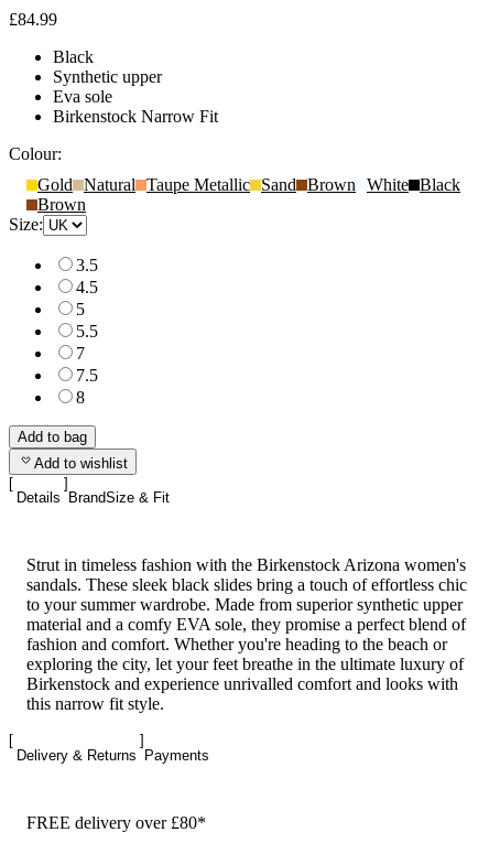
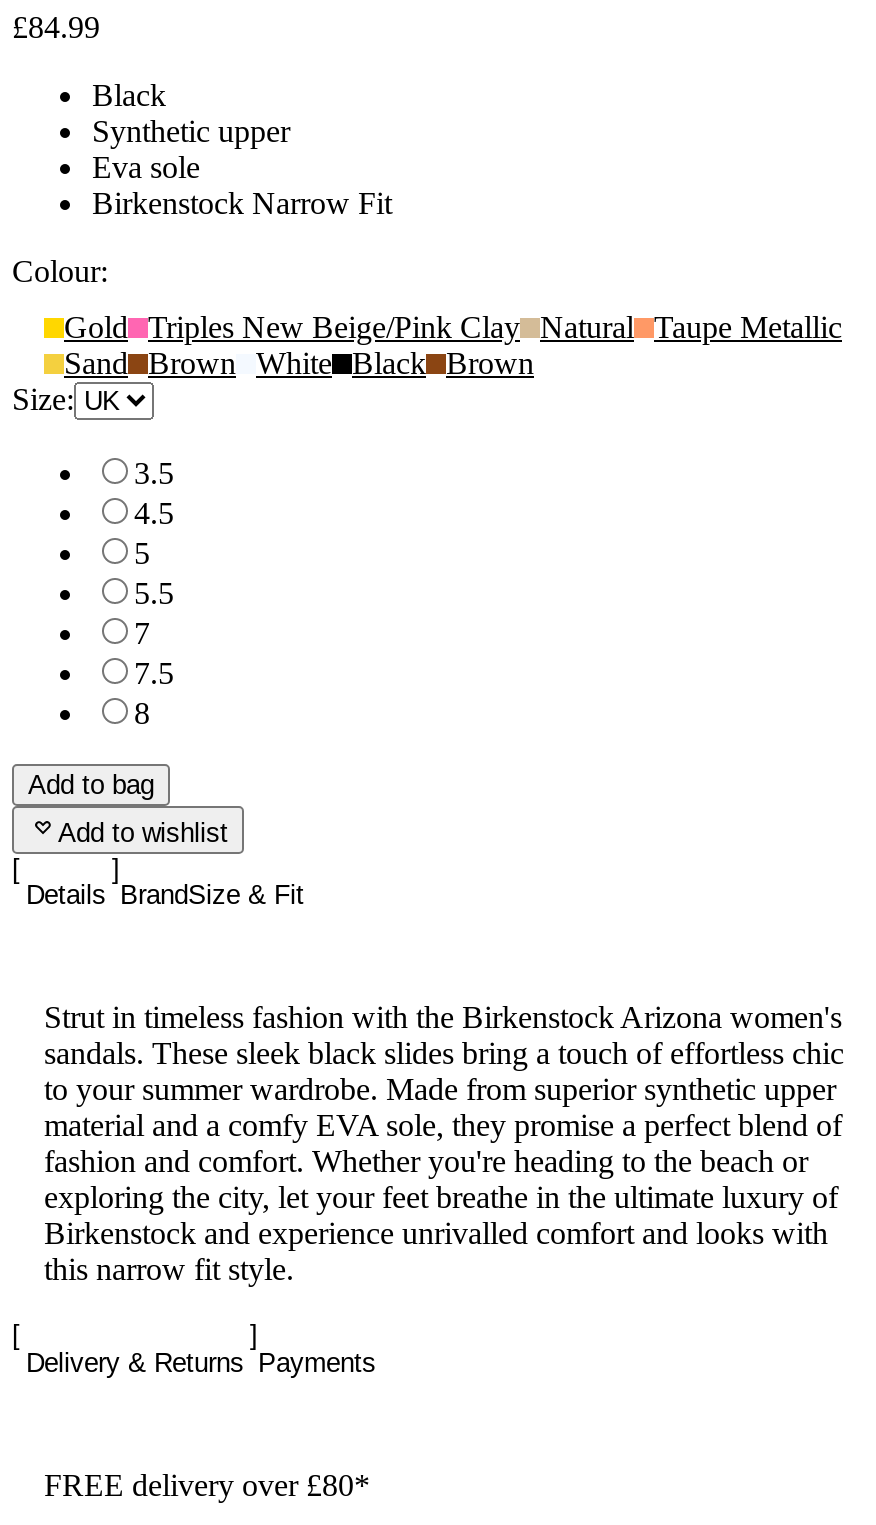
[37,175,460,213] Gold Natural Taupe Metallic Sand Brown White Black | Brown -> [64,309,842,379] Gold Triples New Beige/Pink Clay Natural Taupe Metallic | Sand Brown White Black Brown

